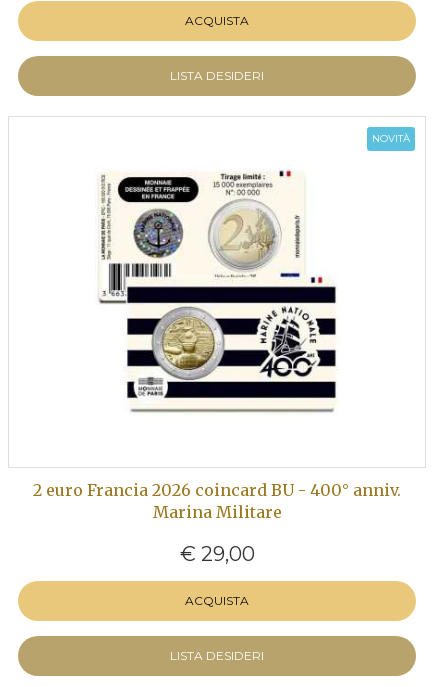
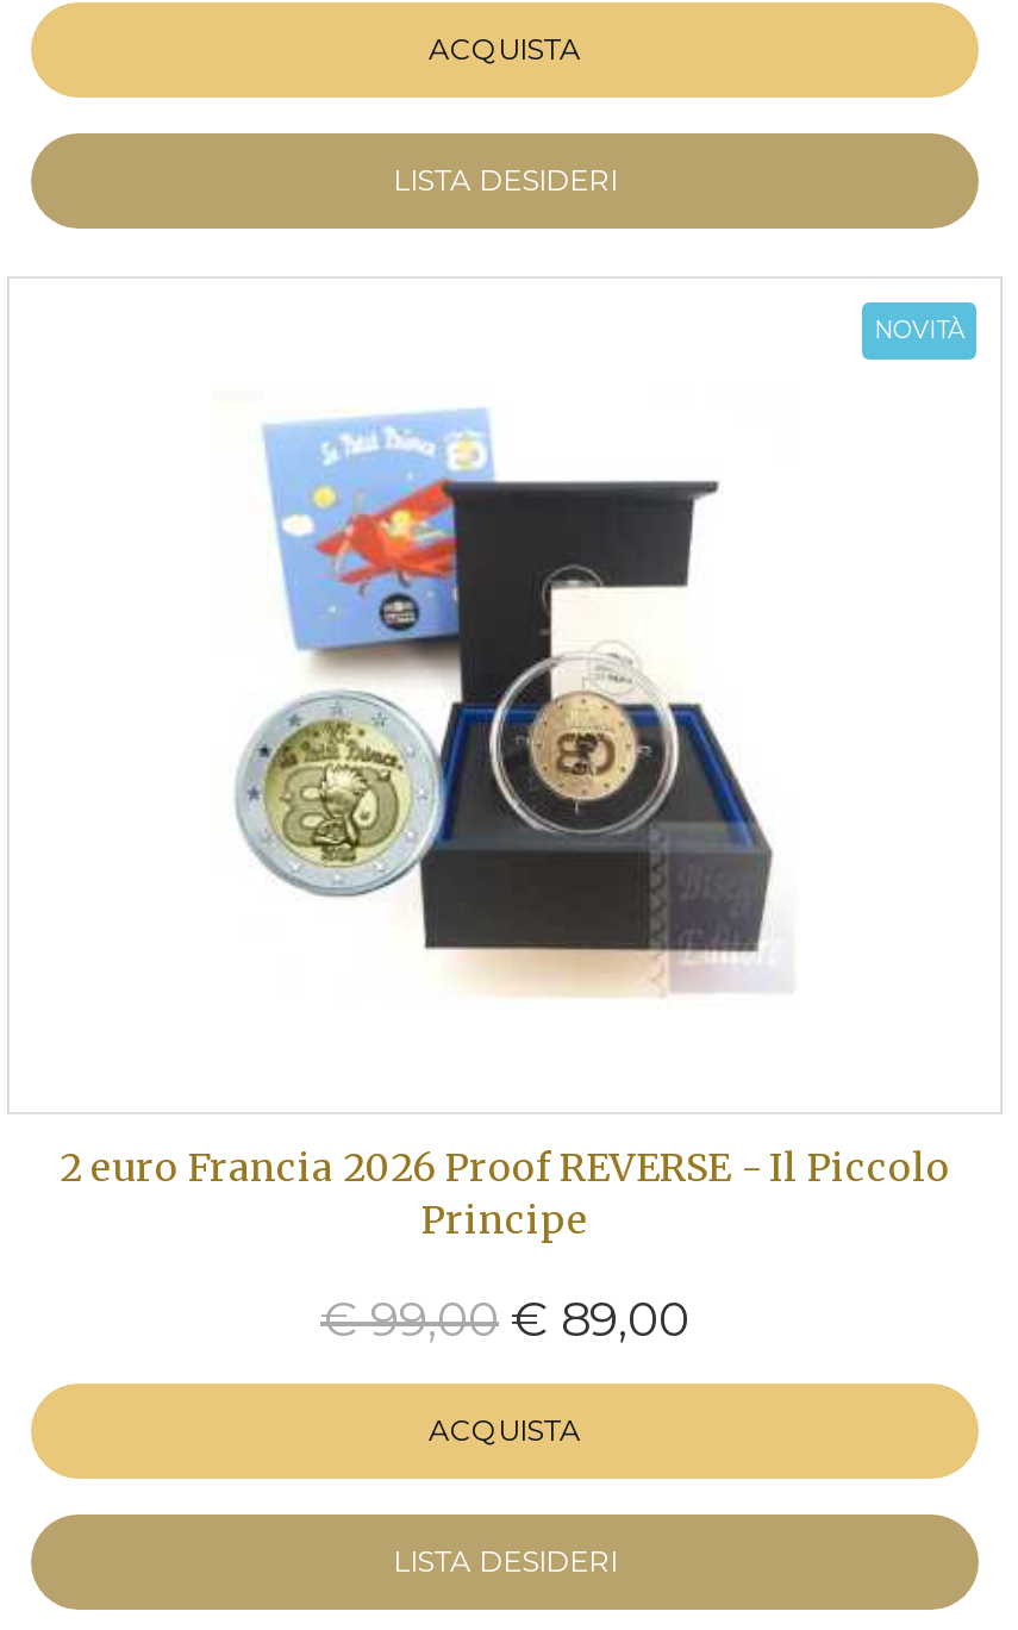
[98,170,337,417] [image] -> [224,407,788,998] [image]
[33,480,401,522] 2 euro Francia 2026 coincard BU - 400° anniv. | Marina Militare -> [60,1142,950,1242] 2 euro Francia 2026 Proof REVERSE - Il Piccolo | Principe
[179,542,254,566] € 29,00 -> [320,1290,689,1347] € 99,00 € 89,00

